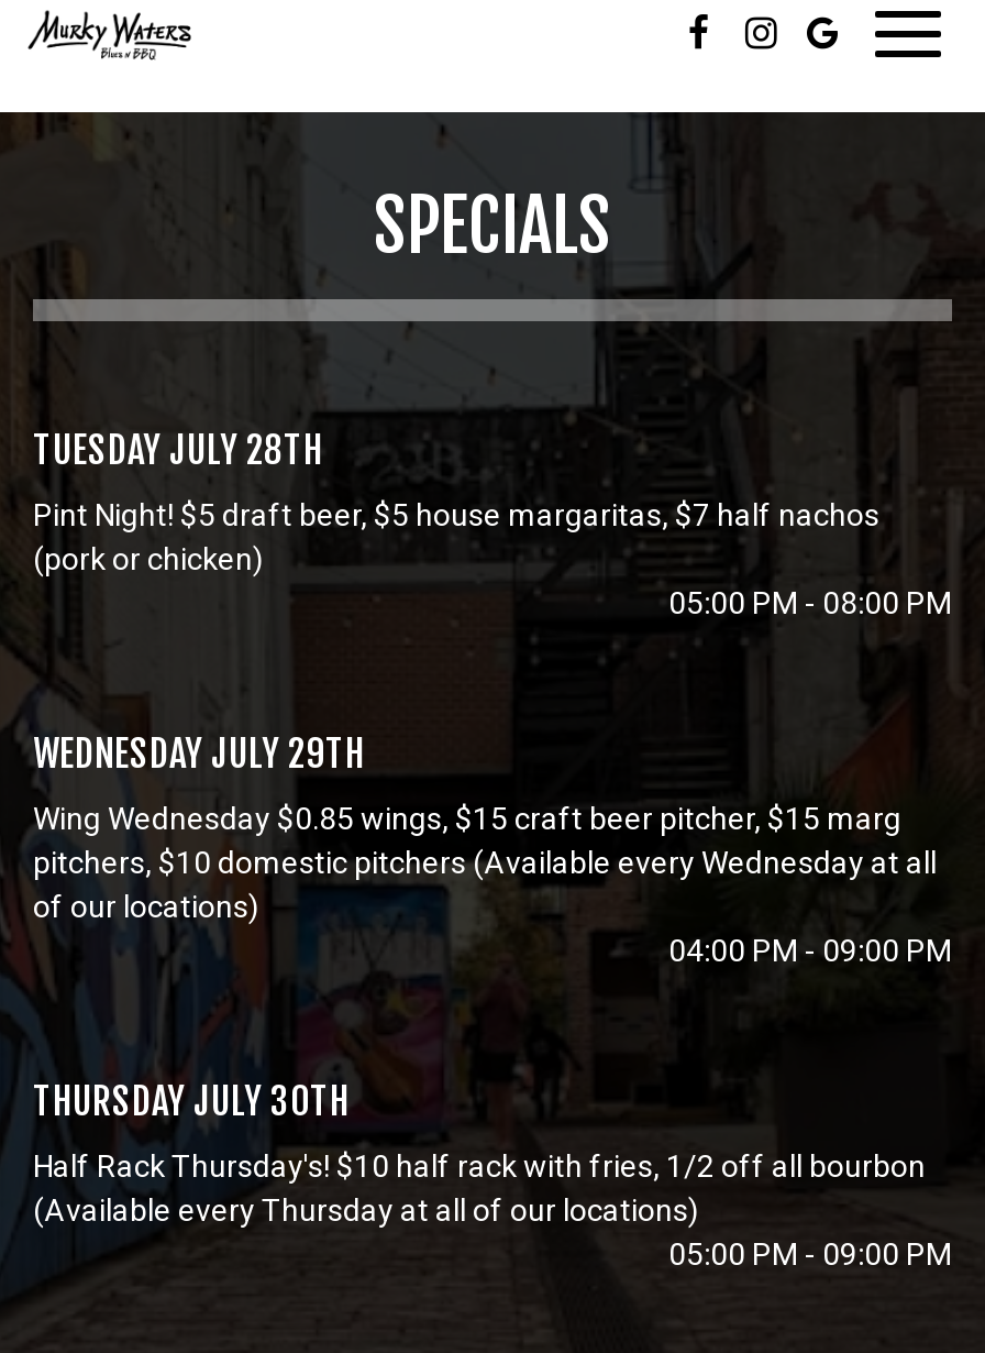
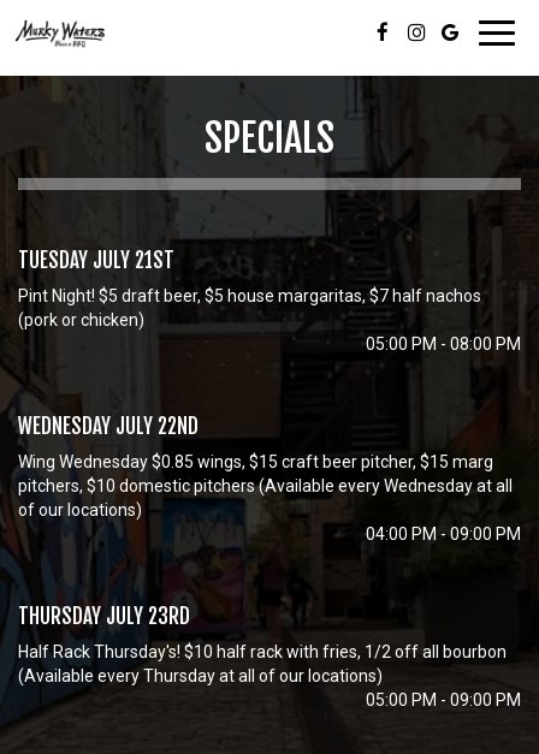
[33,427,323,473] TUESDAY JULY 28TH -> [18,248,174,273] TUESDAY JULY 21ST
[33,730,365,777] WEDNESDAY JULY 29TH -> [18,414,199,439] WEDNESDAY JULY 22ND
[33,1078,350,1124] THURSDAY JULY 30TH -> [18,604,190,629] THURSDAY JULY 23RD

